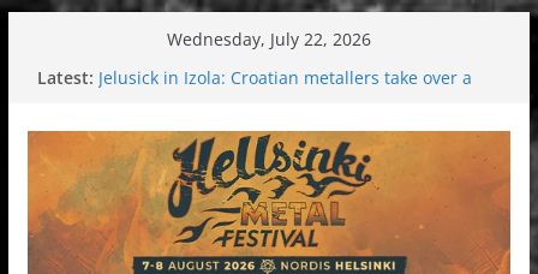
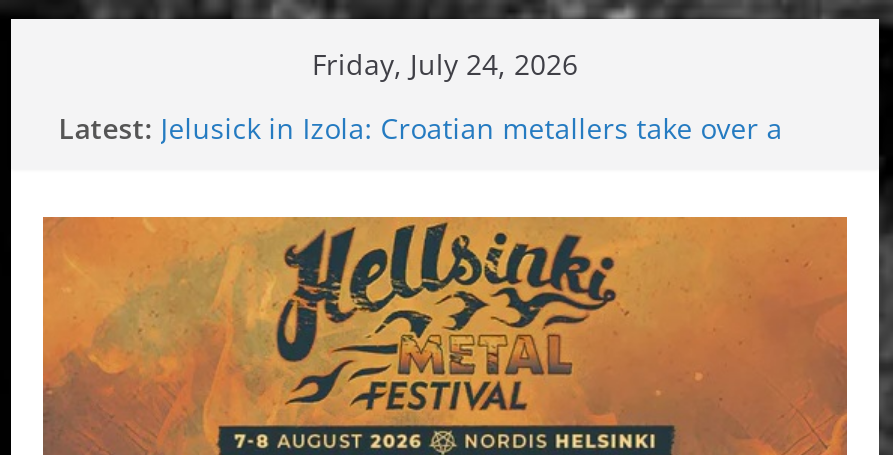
[167,28,371,50] Wednesday, July 22, 2026 -> [312,45,578,83] Friday, July 24, 2026

